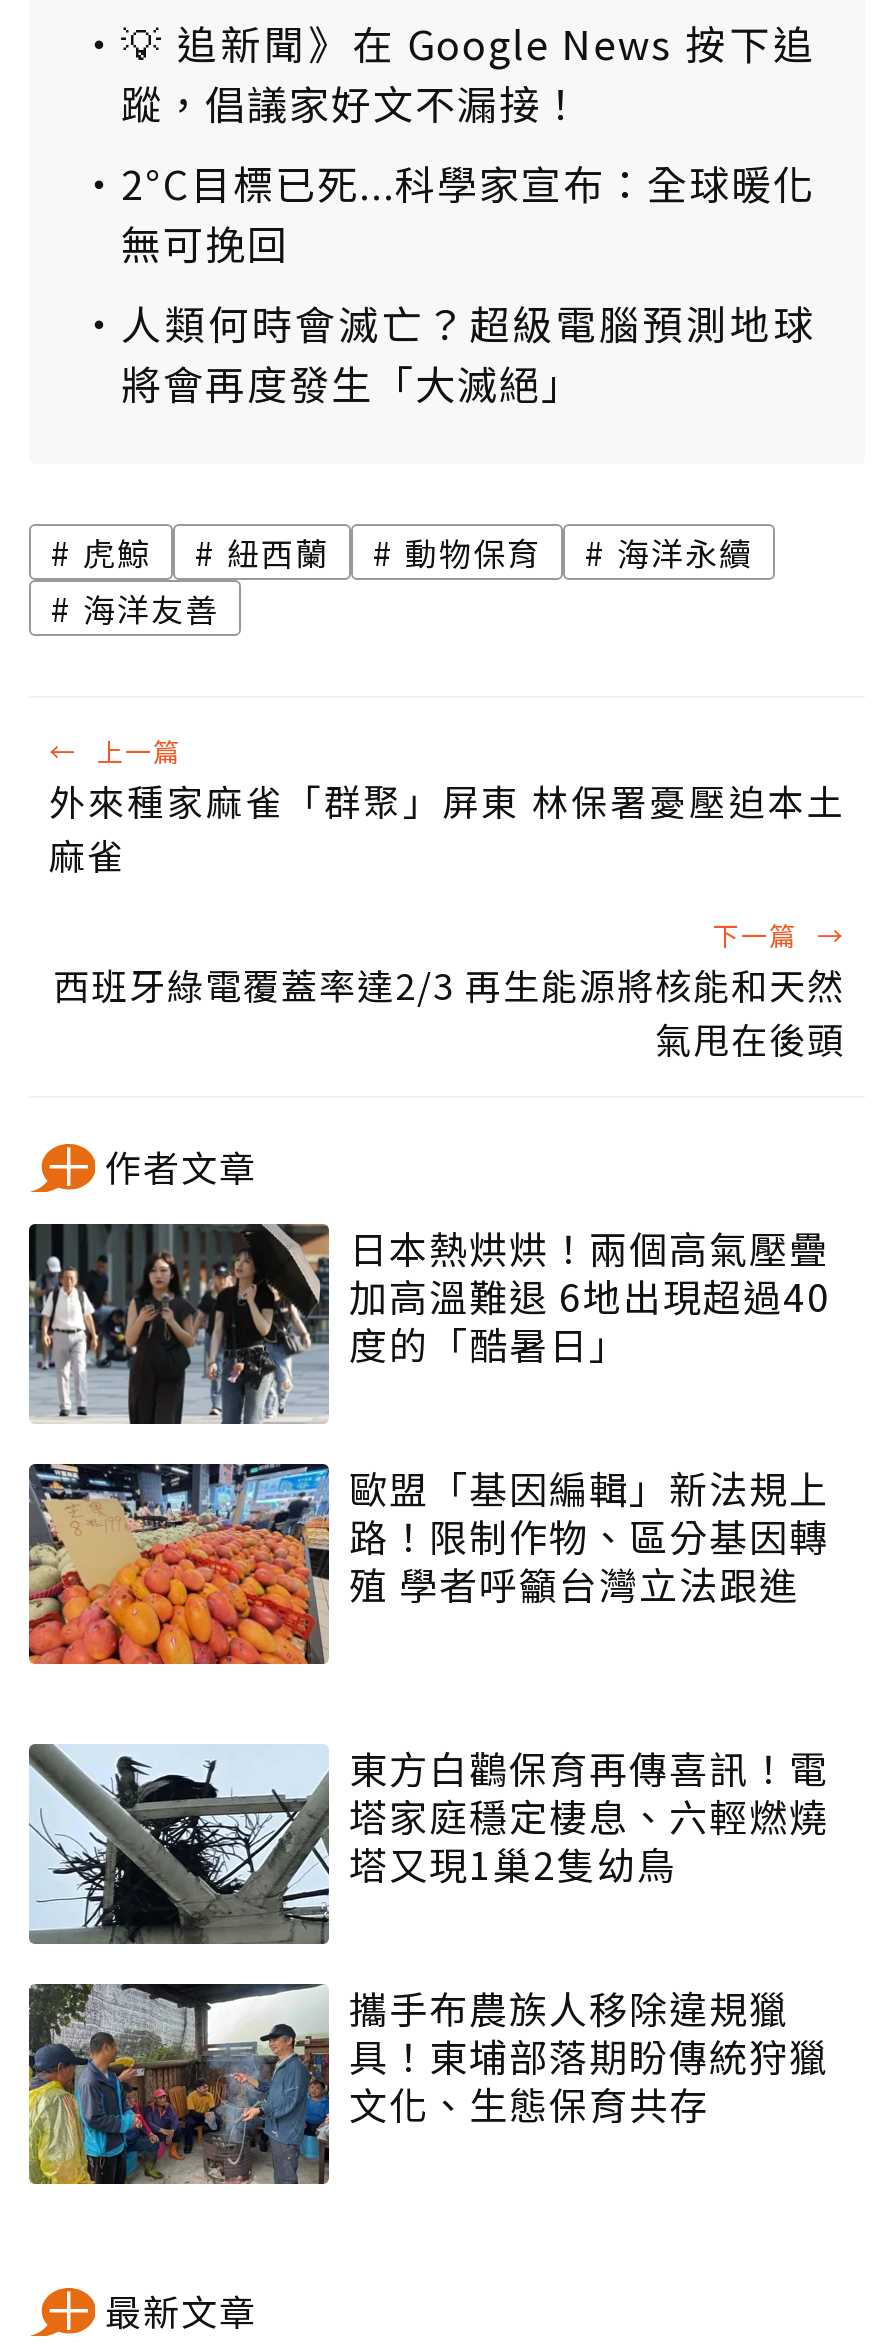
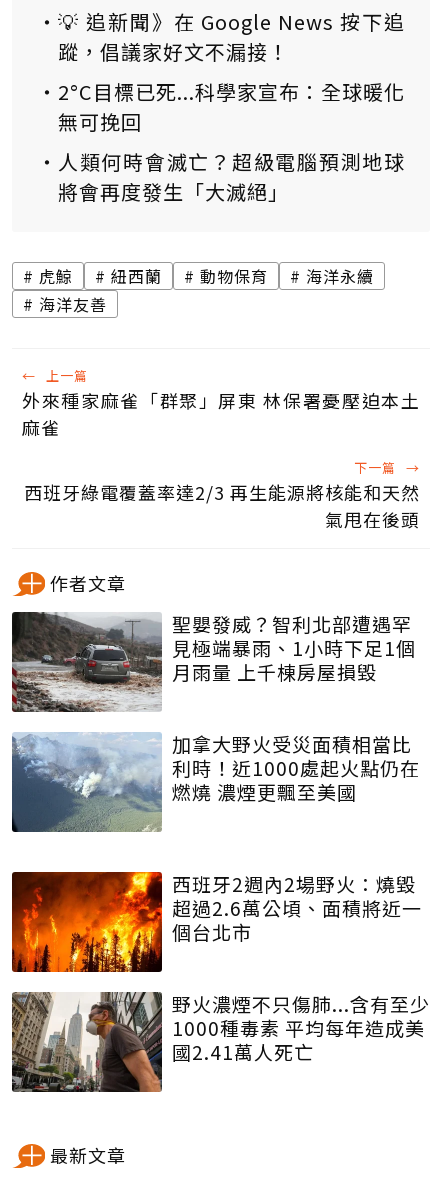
[29,1221,831,1424] [image] | 日本熱烘烘！兩個高氣壓疊 | 加高溫難退 6地出現超過40 | 度的「酷暑日」 -> [11,610,416,713] [image] | 聖嬰發威？智利北部遭遇罕 | 見極端暴雨、1小時下足1個 | 月雨量 上千棟房屋損毀
[27,1461,829,1666] [image] | 歐盟「基因編輯」新法規上 | 路！限制作物、區分基因轉 | 殖 學者呼籲台灣立法跟進 -> [11,730,420,833] [image] | 加拿大野火受災面積相當比 | 利時！近1000處起火點仍在 | 燃燒 濃煙更飄至美國
[27,1741,829,1946] [image] | 東方白鸛保育再傳喜訊！電 | 塔家庭穩定棲息、六輕燃燒 | 塔又現1巢2隻幼鳥 -> [11,870,422,973] [image] | 西班牙2週內2場野火：燒毀 | 超過2.6萬公頃、面積將近一 | 個台北市
[27,1981,829,2186] [image] | 攜手布農族人移除違規獵 | 具！東埔部落期盼傳統狩獵 | 文化、生態保育共存 -> [11,990,430,1093] [image] | 野火濃煙不只傷肺...含有至少 | 1000種毒素 平均每年造成美 | 國2.41萬人死亡

